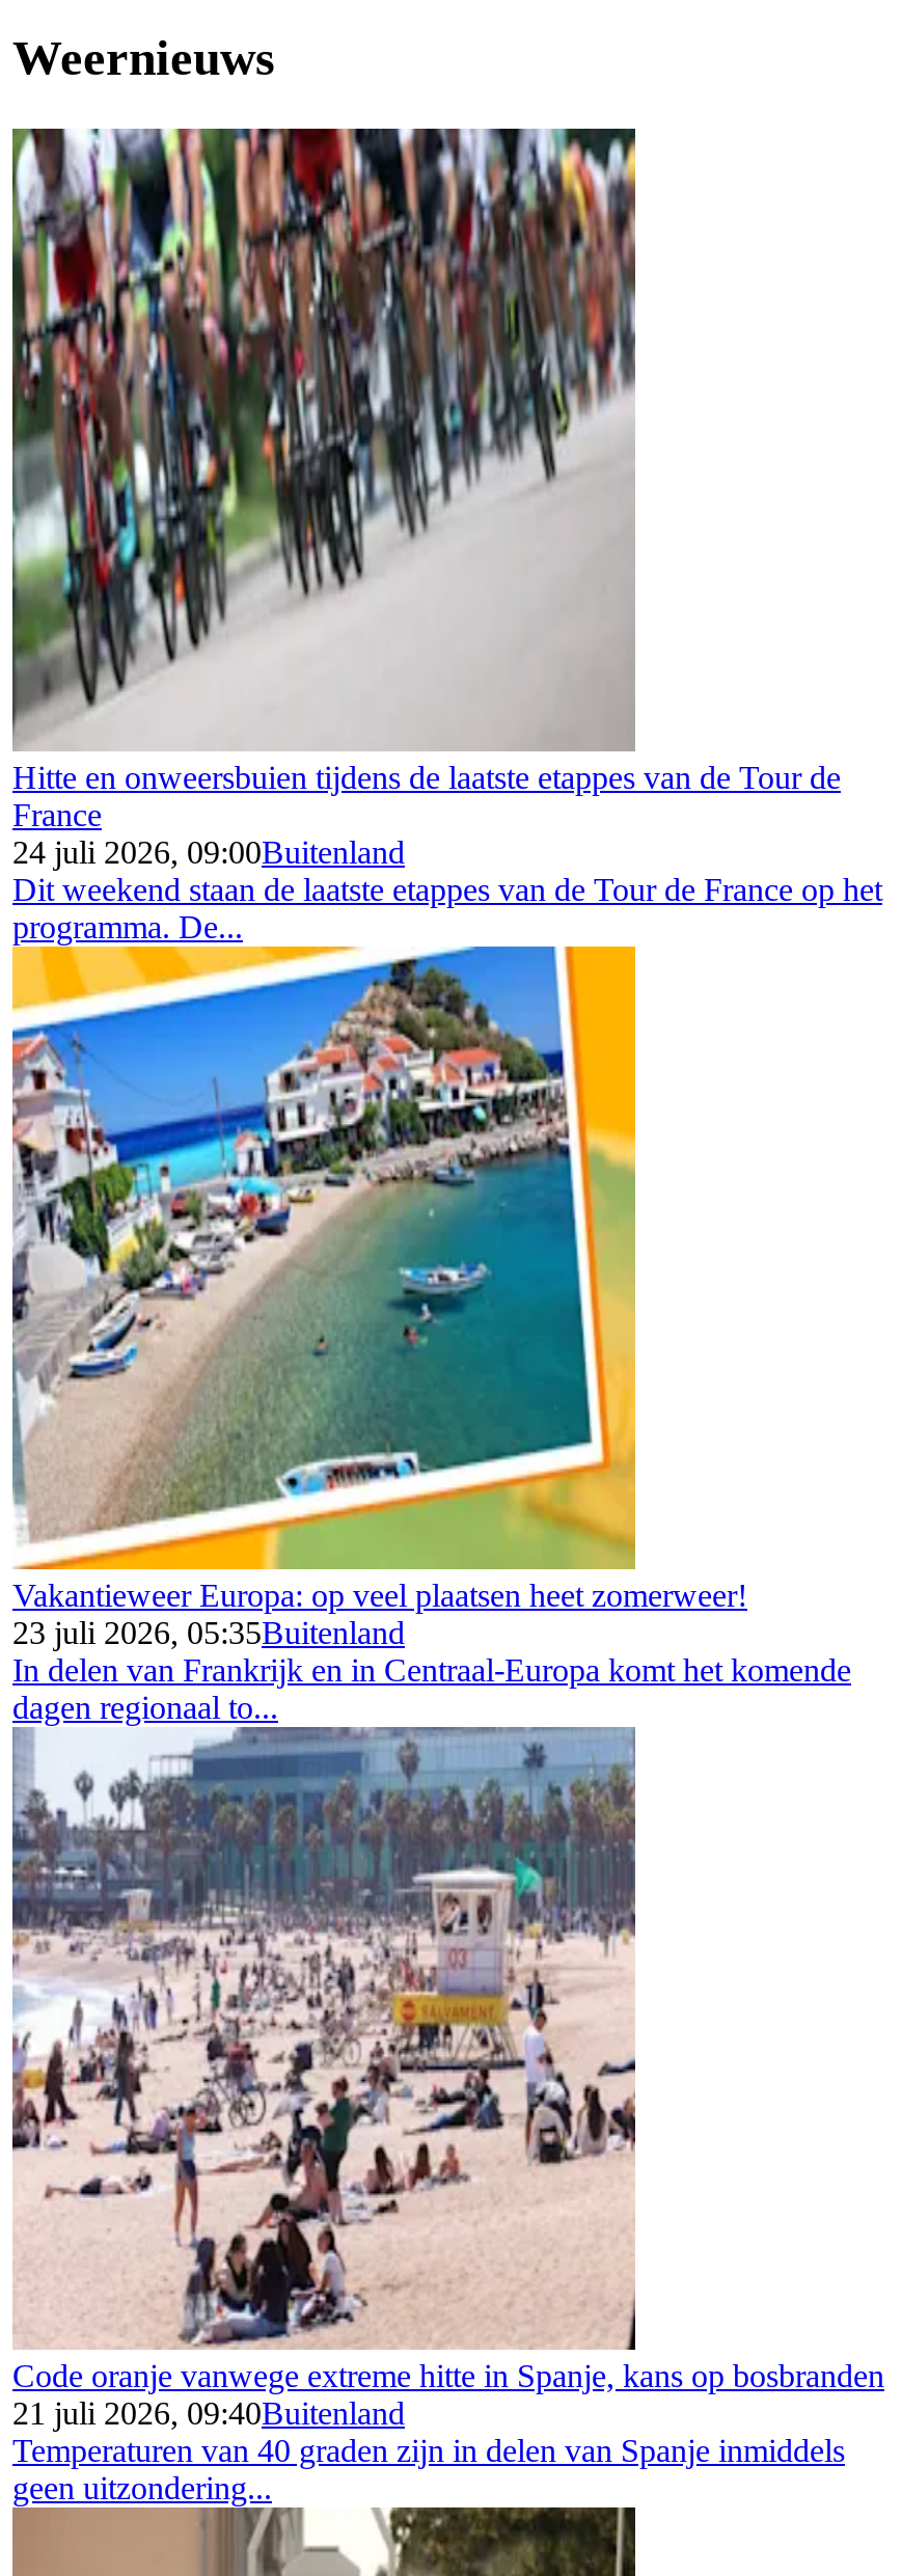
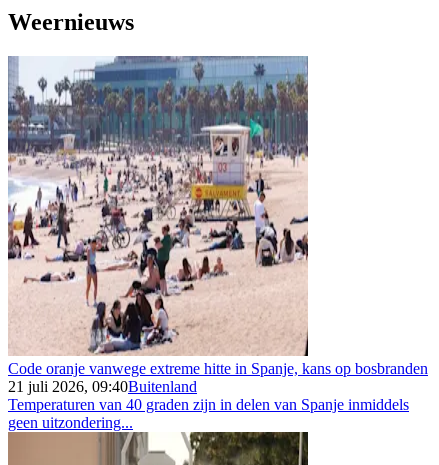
[10,127,882,944] [image] | Hitte en onweersbuien tijdens de laatste etappes van de Tour de | France | 24 juli 2026, 09:00Buitenland | Dit weekend staan de laatste etappes van de Tour de France op het | programma. De... -> none
[10,944,851,1724] [image] | Vakantieweer Europa: op veel plaatsen heet zomerweer! | 23 juli 2026, 05:35Buitenland | In delen van Frankrijk en in Centraal-Europa komt het komende | dagen regionaal to... -> none

